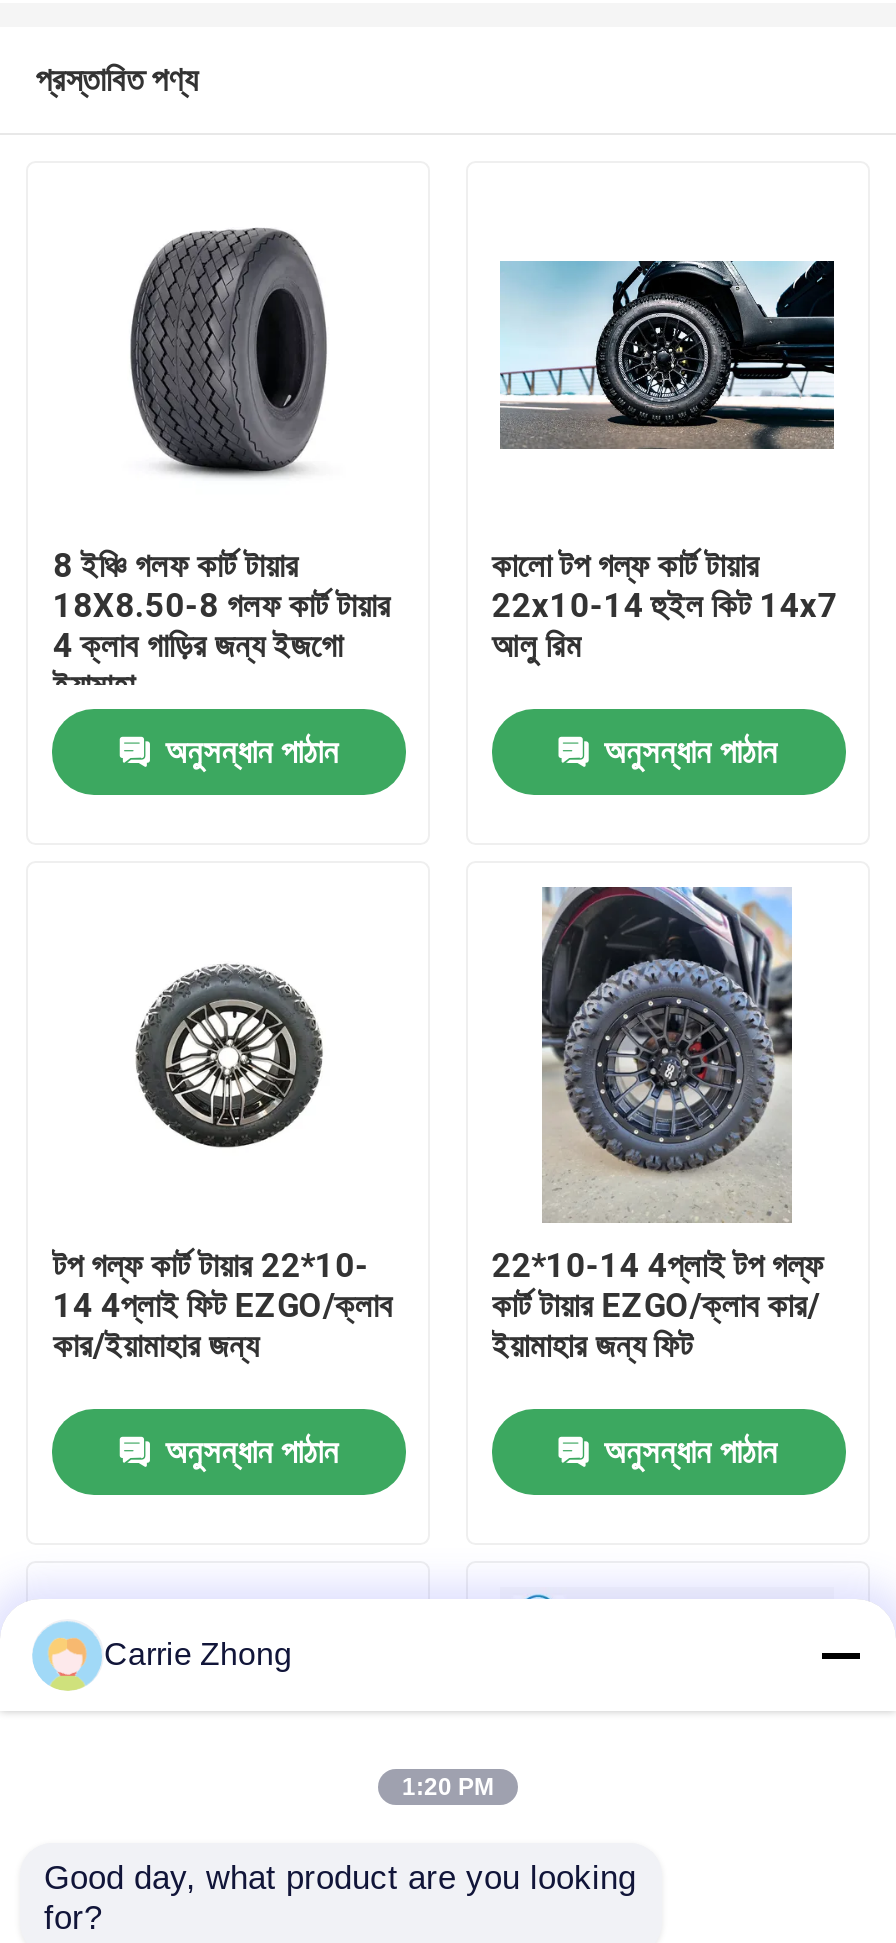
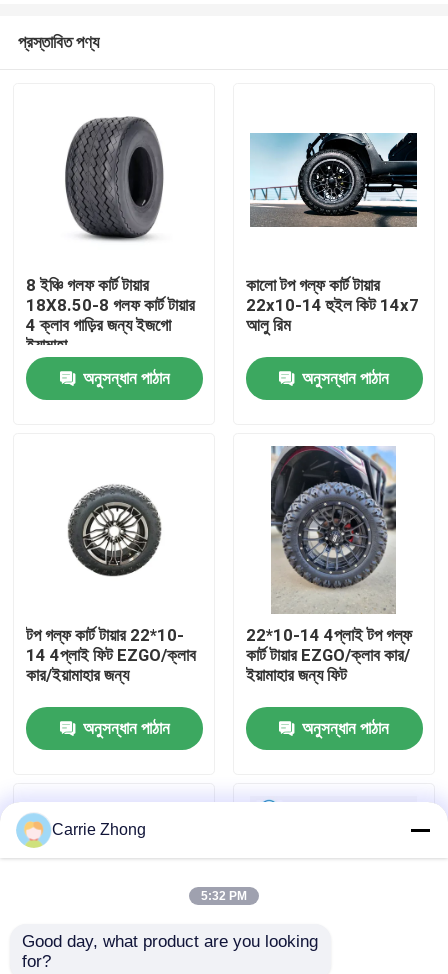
[402,1773,494,1801] 1:20 PM -> [201,889,247,903] 5:32 PM

